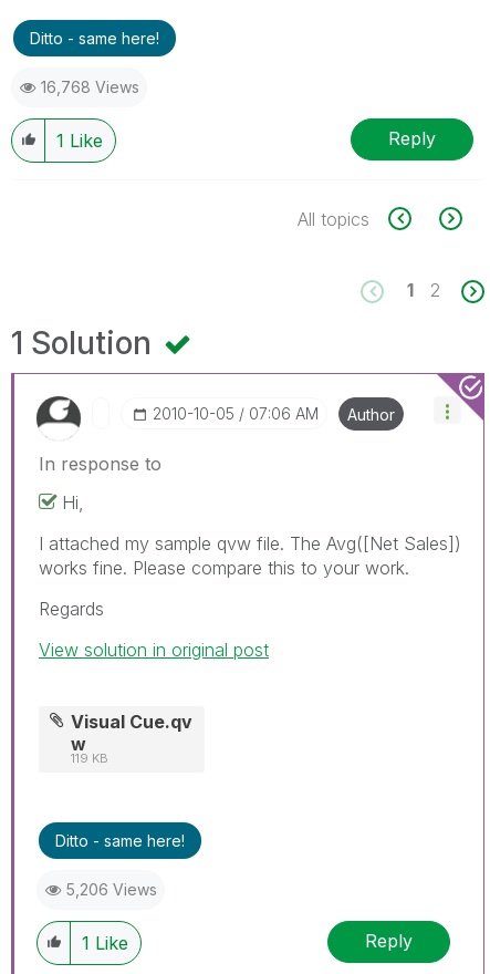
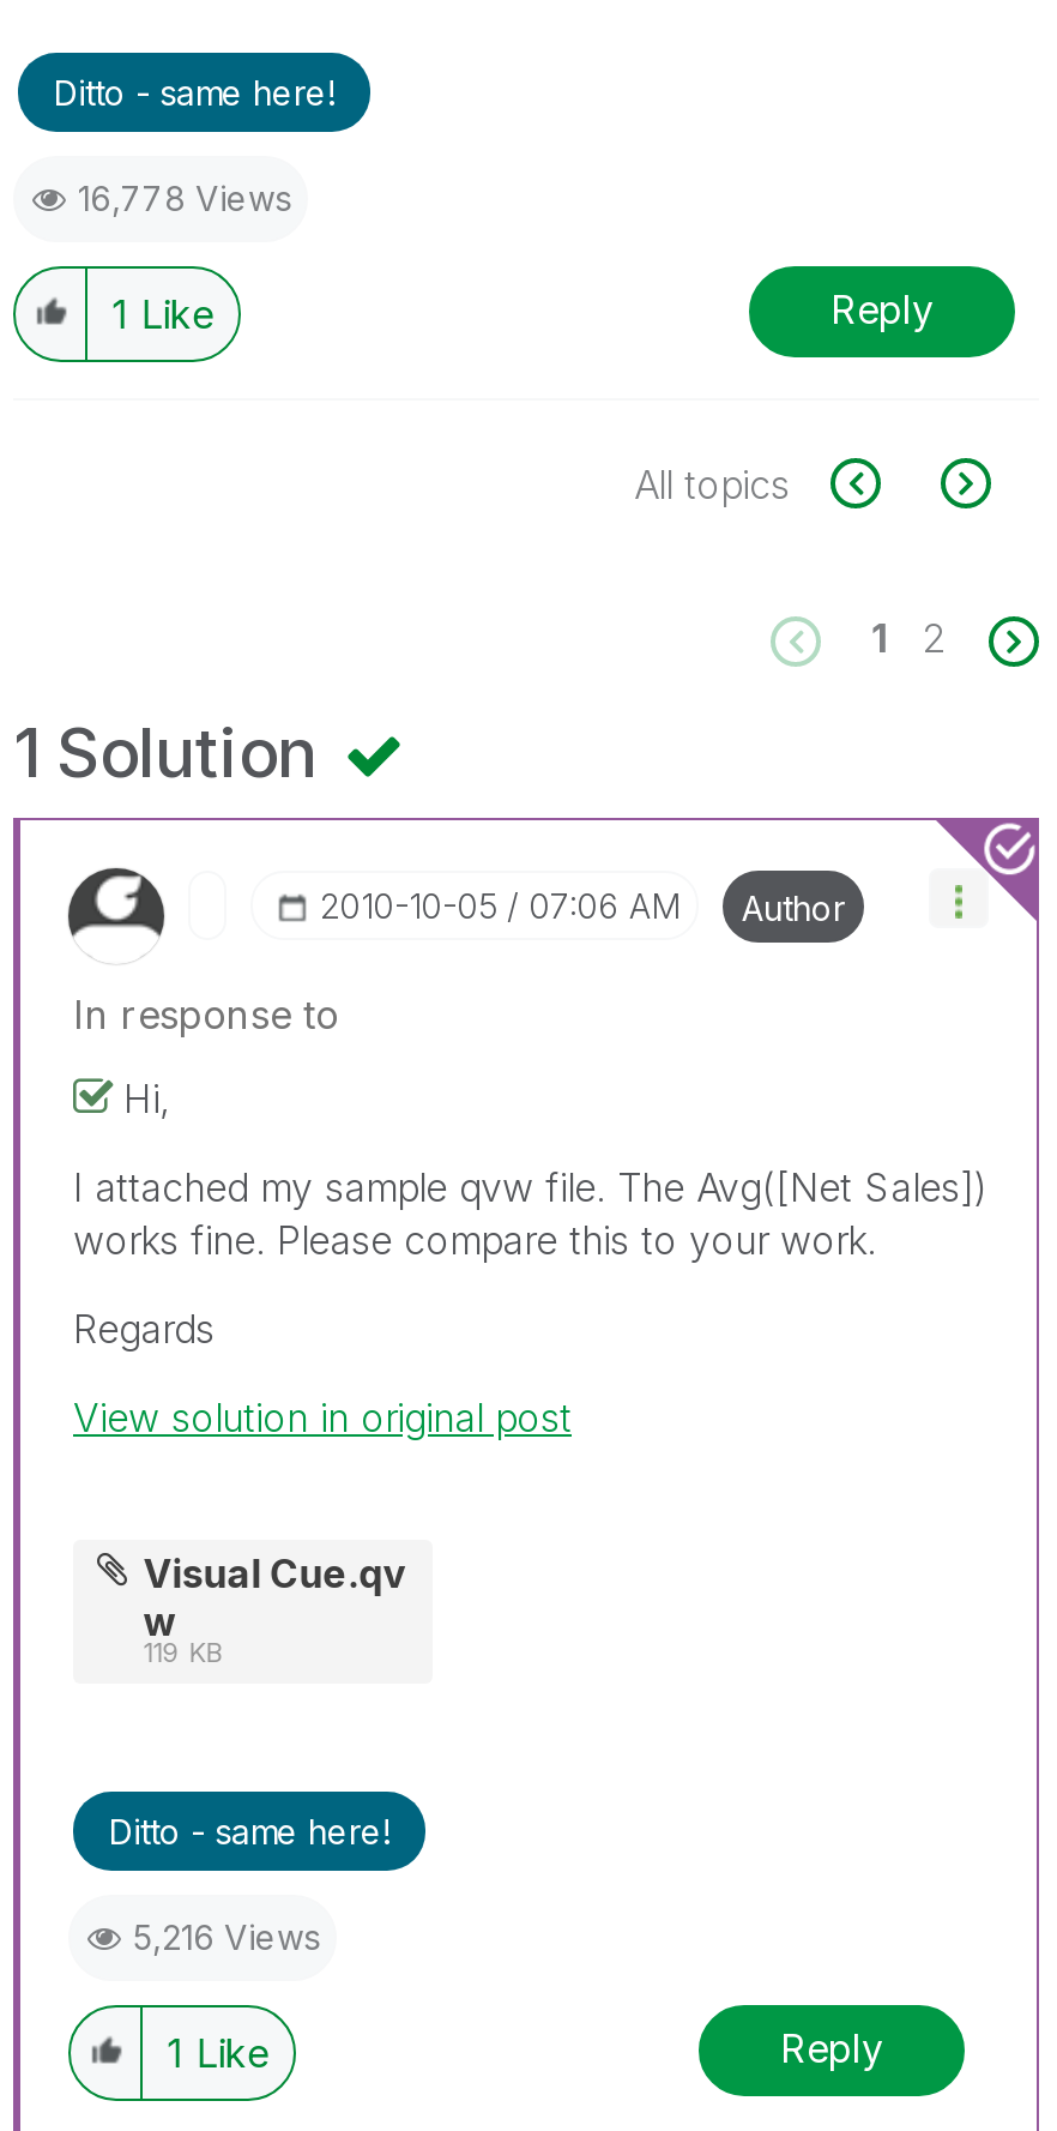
[41,77,139,96] 16,768 Views -> [78,176,291,217] 16,778 Views
[66,879,157,898] 5,206 Views -> [133,1915,320,1956] 5,216 Views

